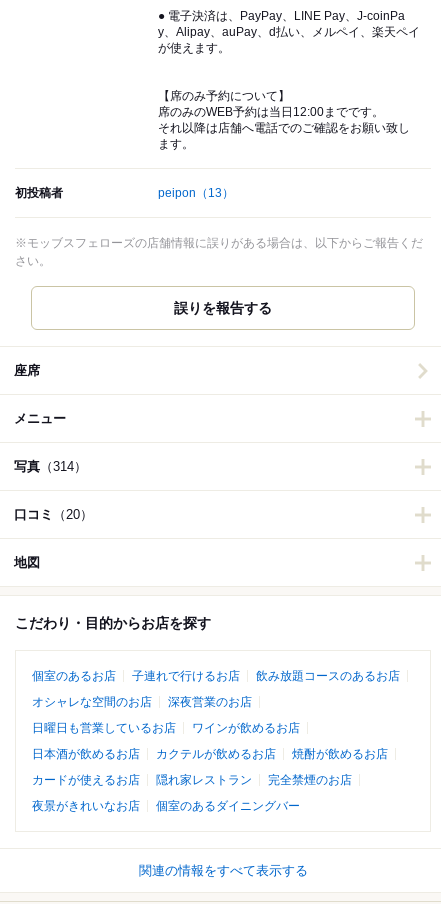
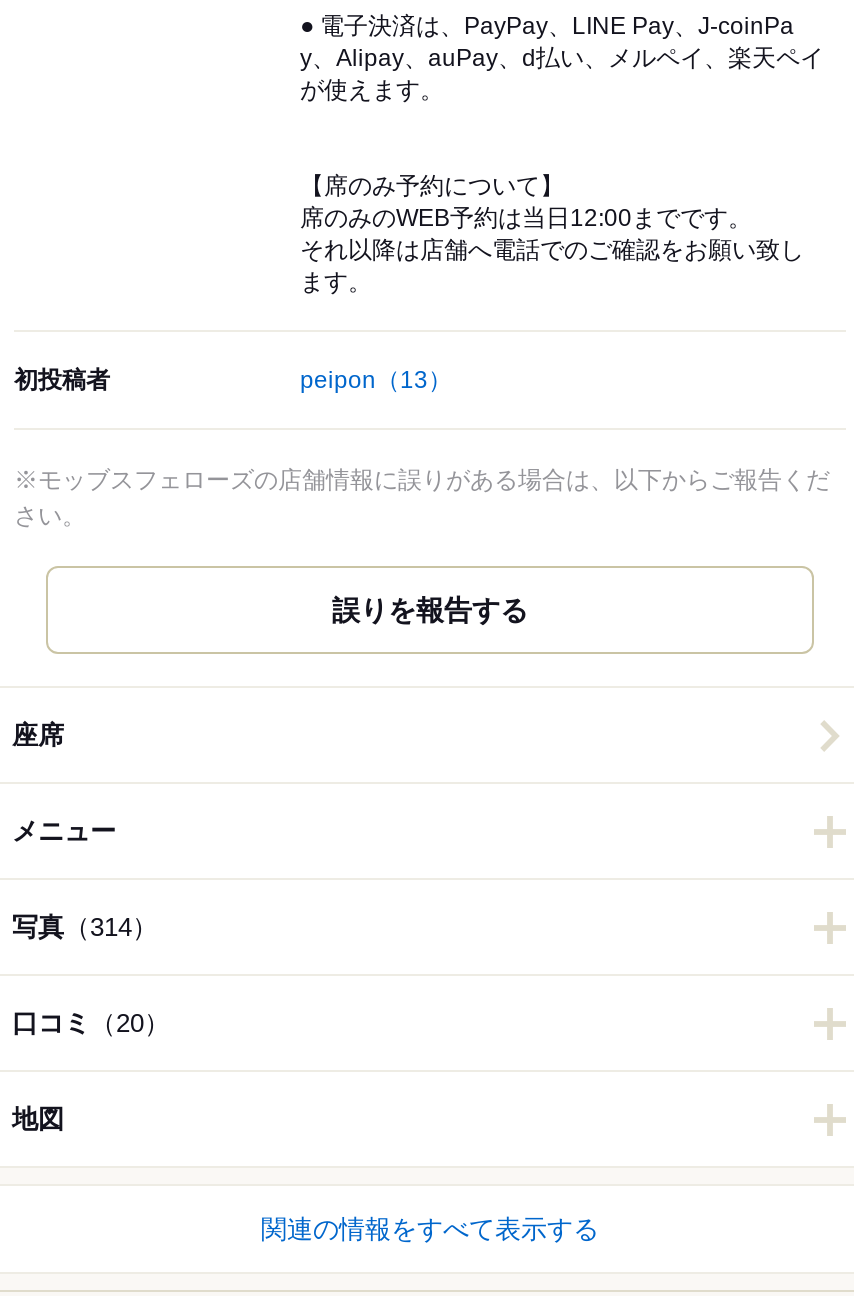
[15,615,400,813] こだわり・目的からお店を探す | 個室のあるお店 | 子連れで行けるお店 | 飲み放題コースのあるお店 | オシャレな空間のお店 | 深夜営業のお店 | 日曜日も営業しているお店 | ワインが飲めるお店 | 日本酒が飲めるお店 | カクテルが飲めるお店 | 焼酎が飲めるお店 | カードが使えるお店 | 隠れ家レストラン | 完全禁煙のお店 | 夜景がきれいなお店 | 個室のあるダイニングバー -> none

